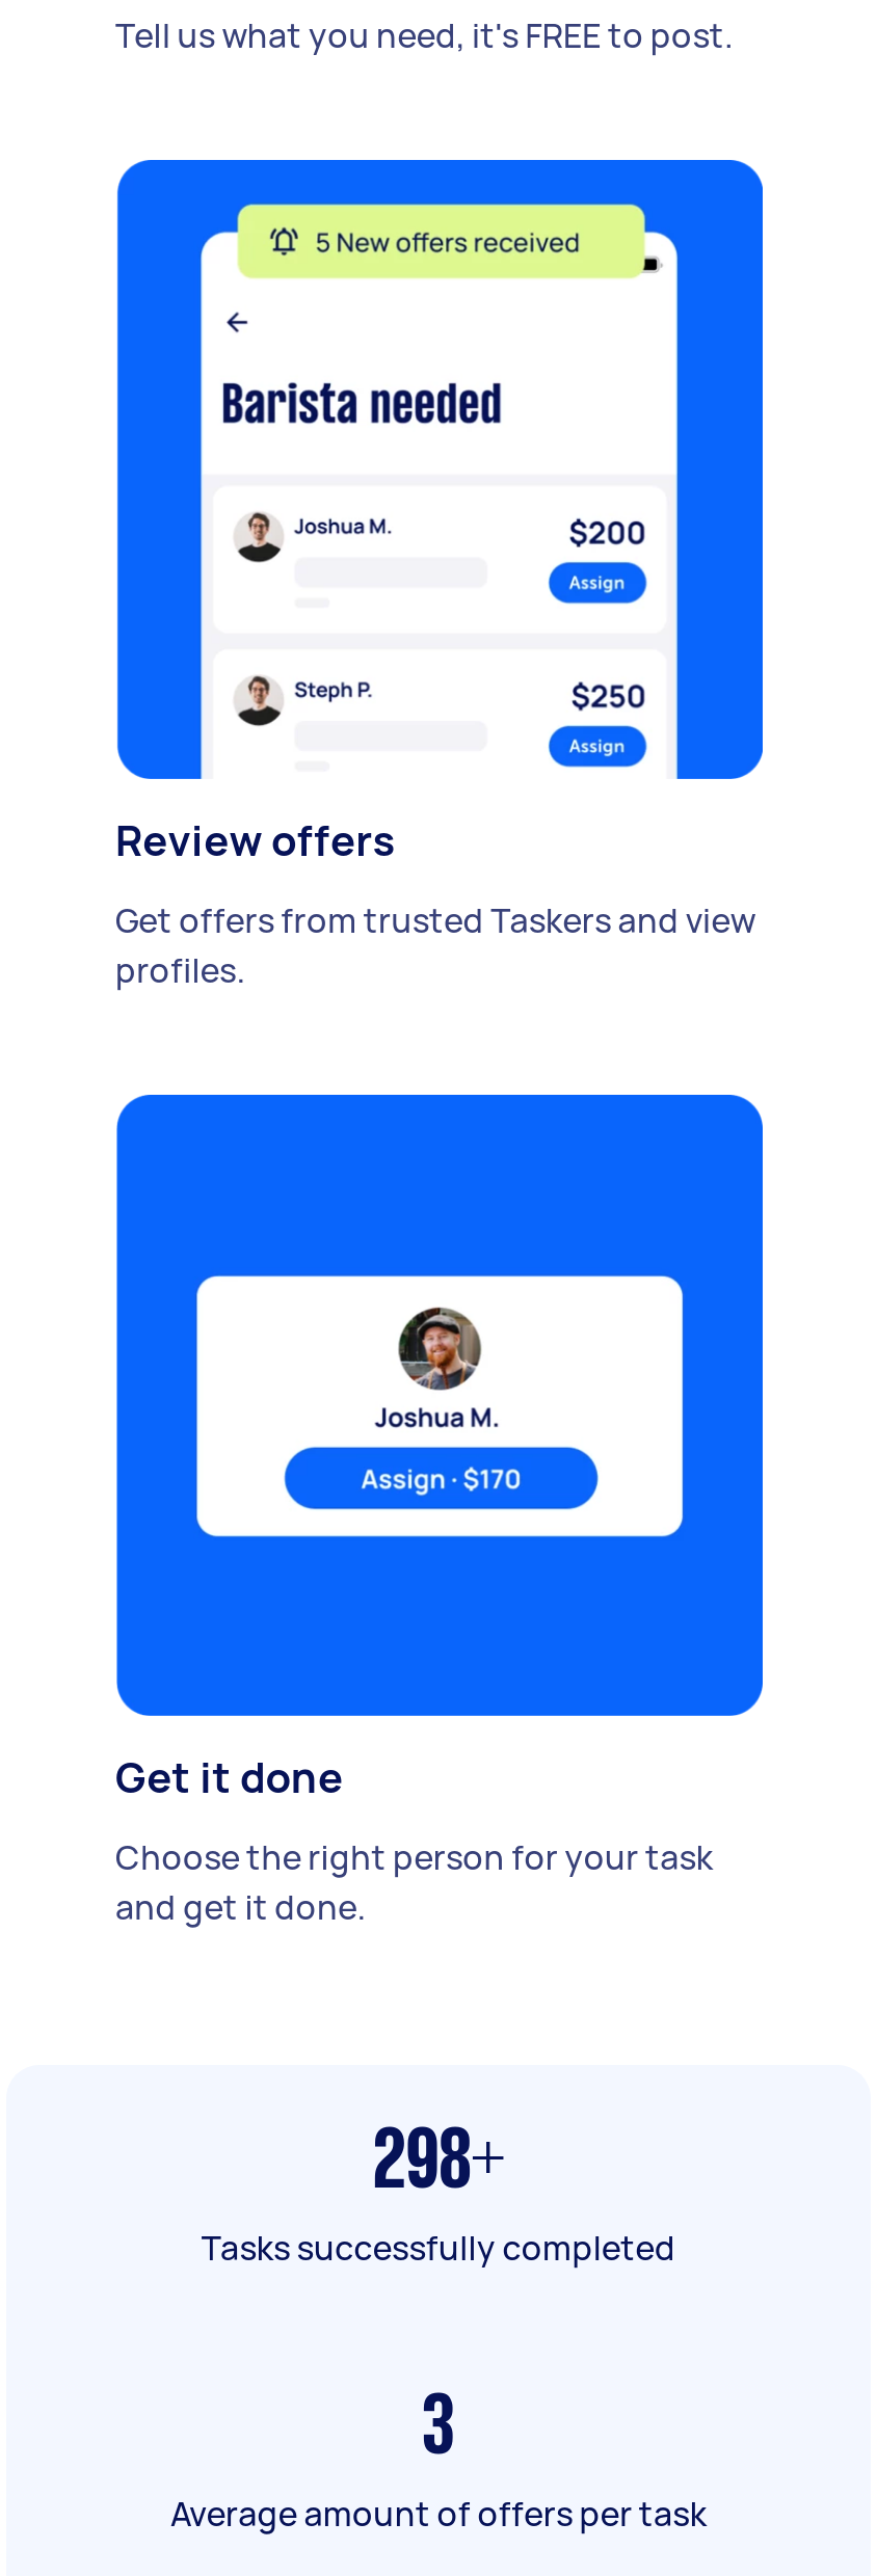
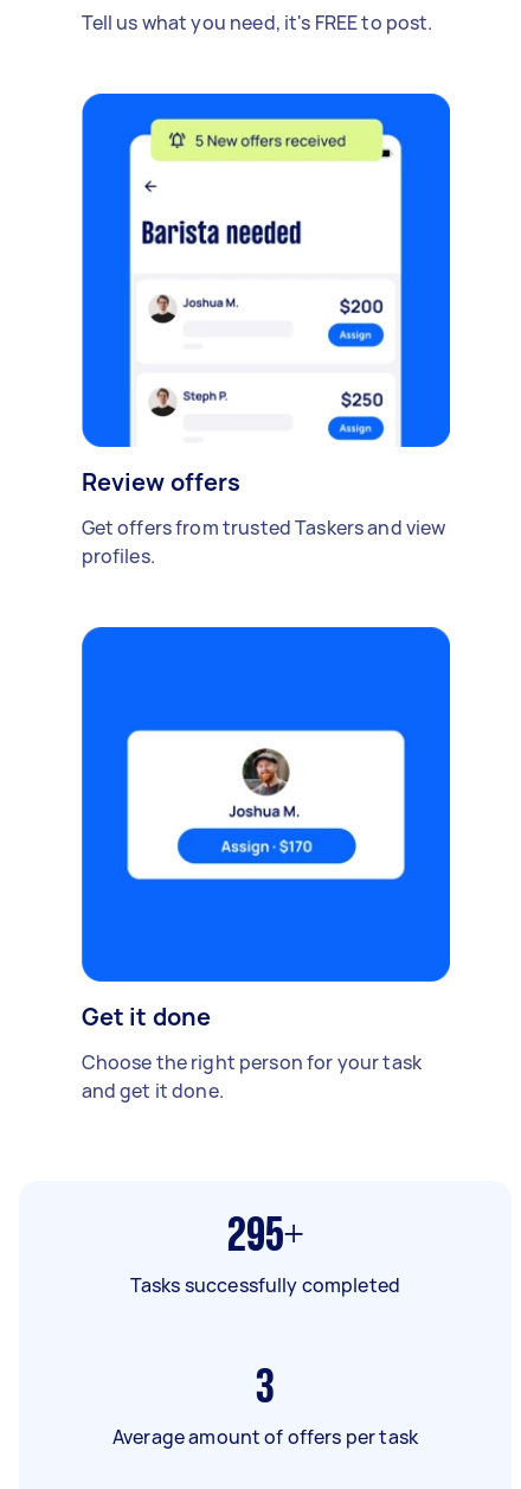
[373,2126,504,2201] 298+ -> [228,1216,303,1258] 295+

